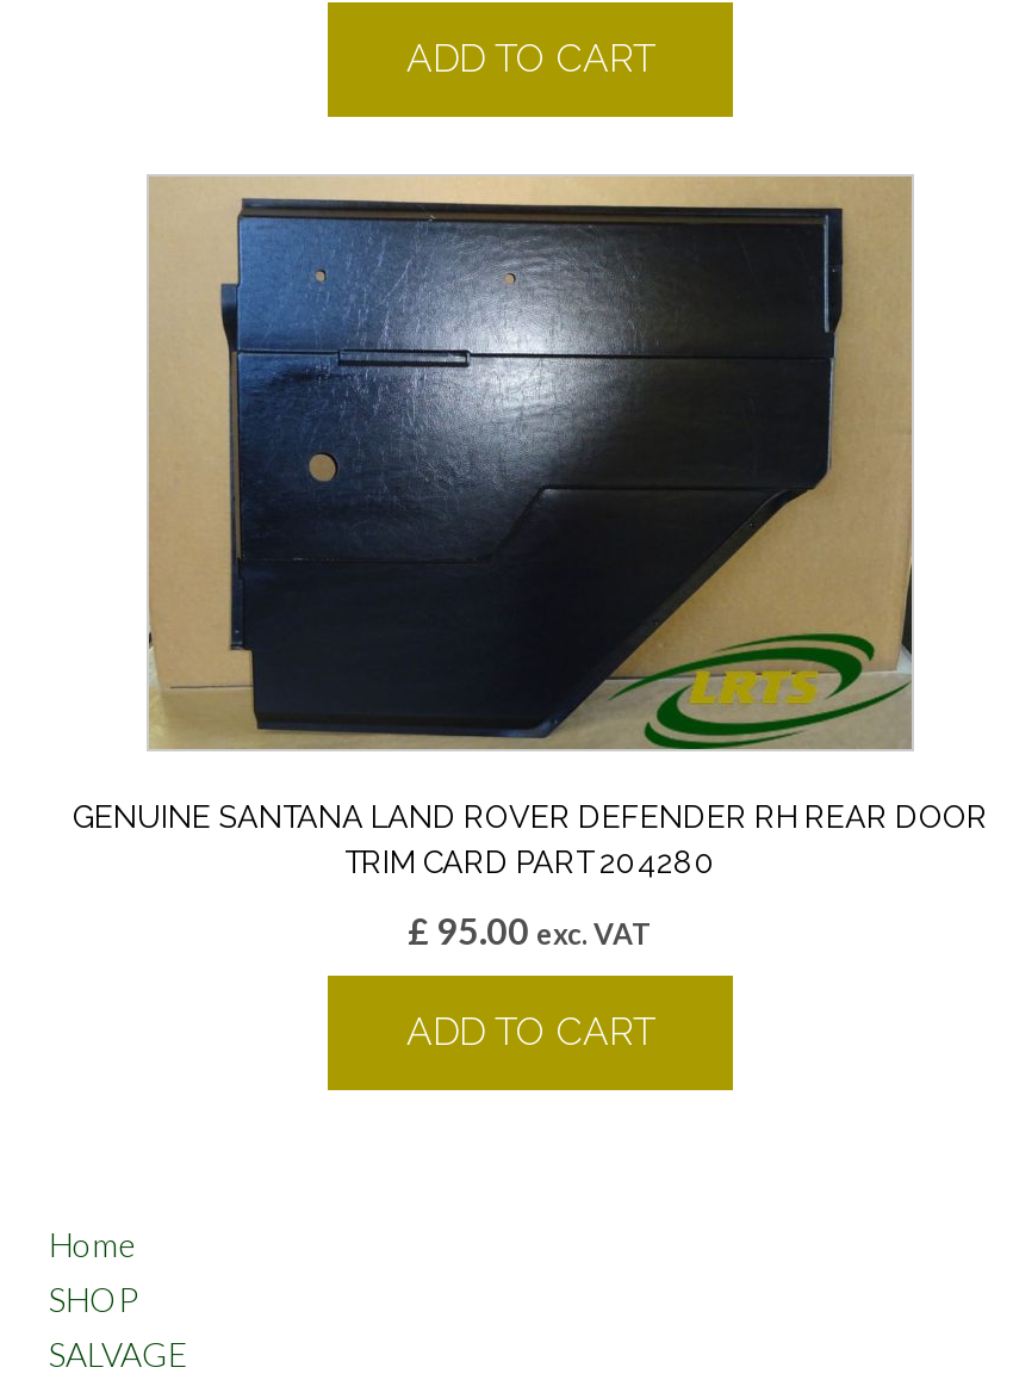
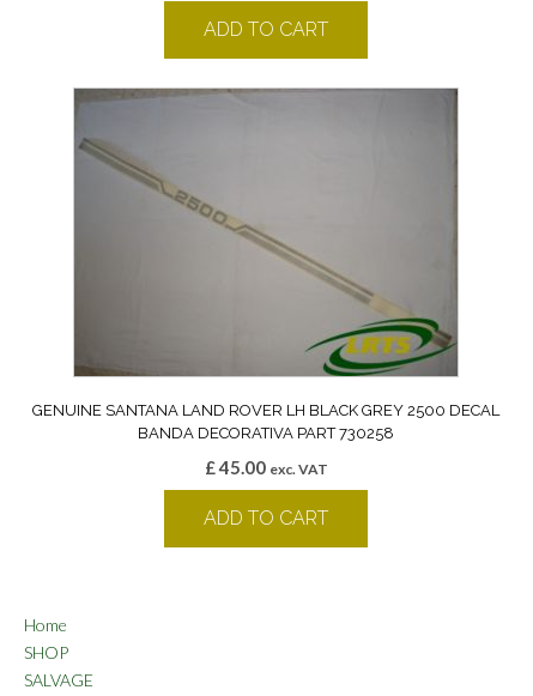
[73,174,988,880] [image] | GENUINE SANTANA LAND ROVER DEFENDER RH REAR DOOR | TRIM CARD PART 204280 -> [32,89,499,442] [image] | GENUINE SANTANA LAND ROVER LH BLACK GREY 2500 DECAL | BANDA DECORATIVA PART 730258
[408,909,653,952] £95.00 exc. VAT -> [204,456,328,478] £45.00 exc. VAT

